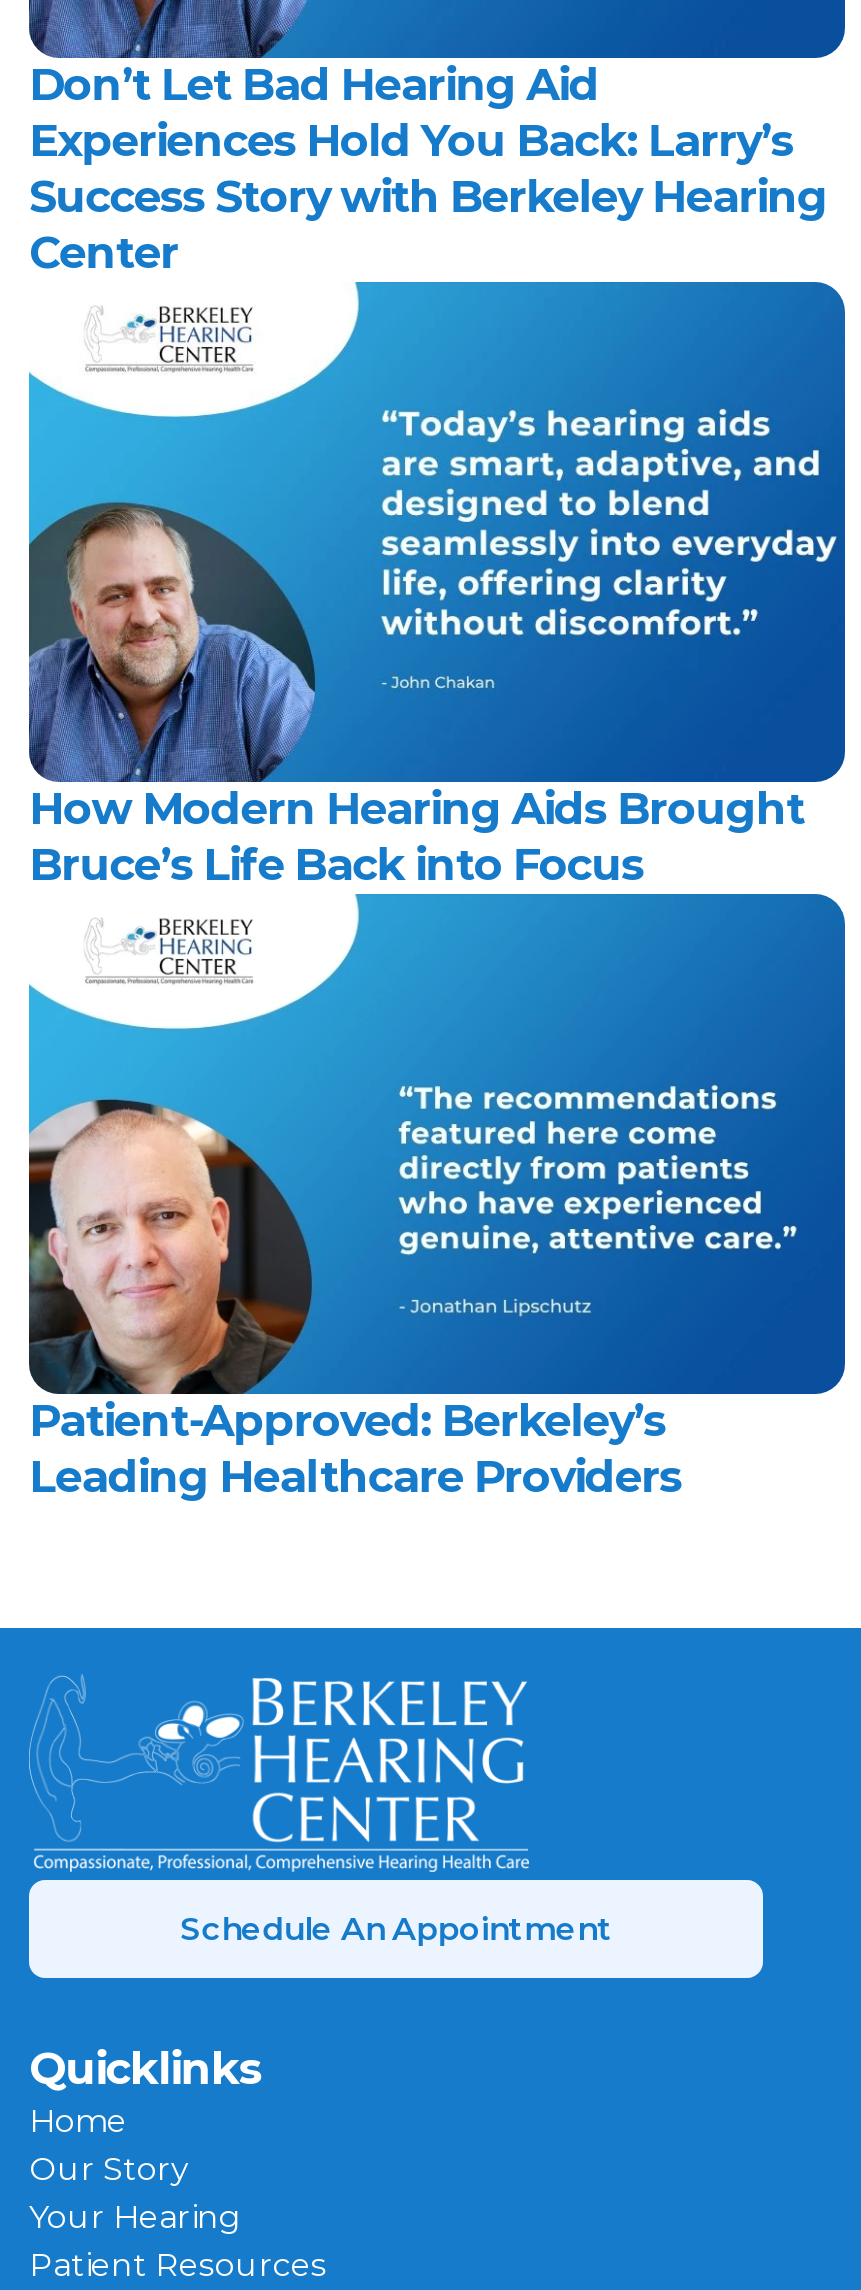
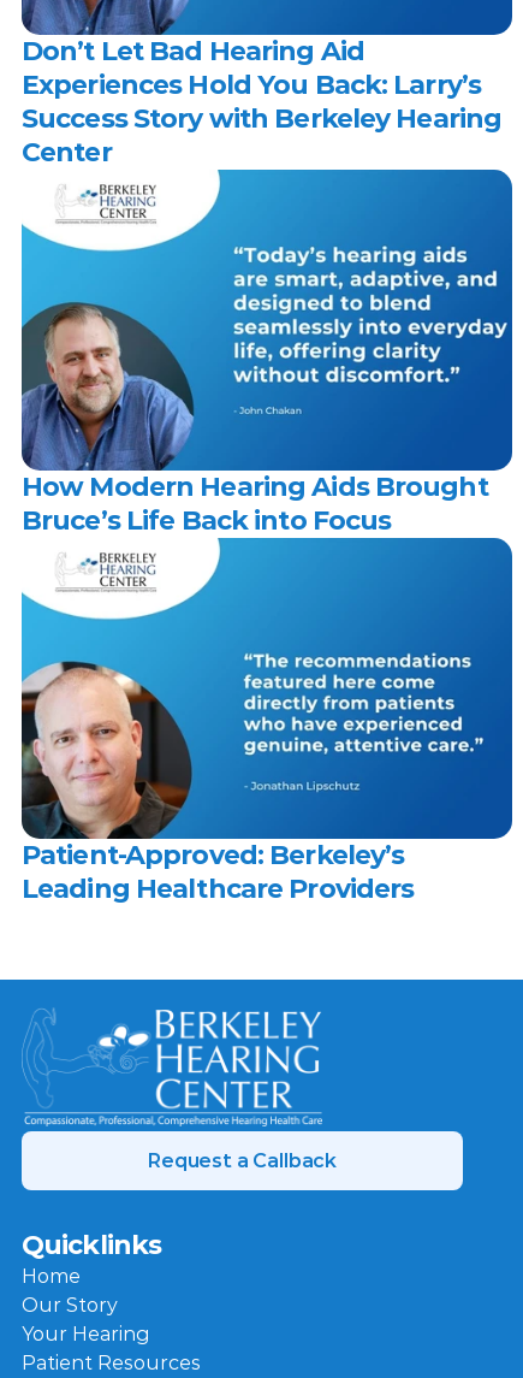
[180,1910,613,1948] Schedule An Appointment -> [148,1149,337,1172] Request a Callback

